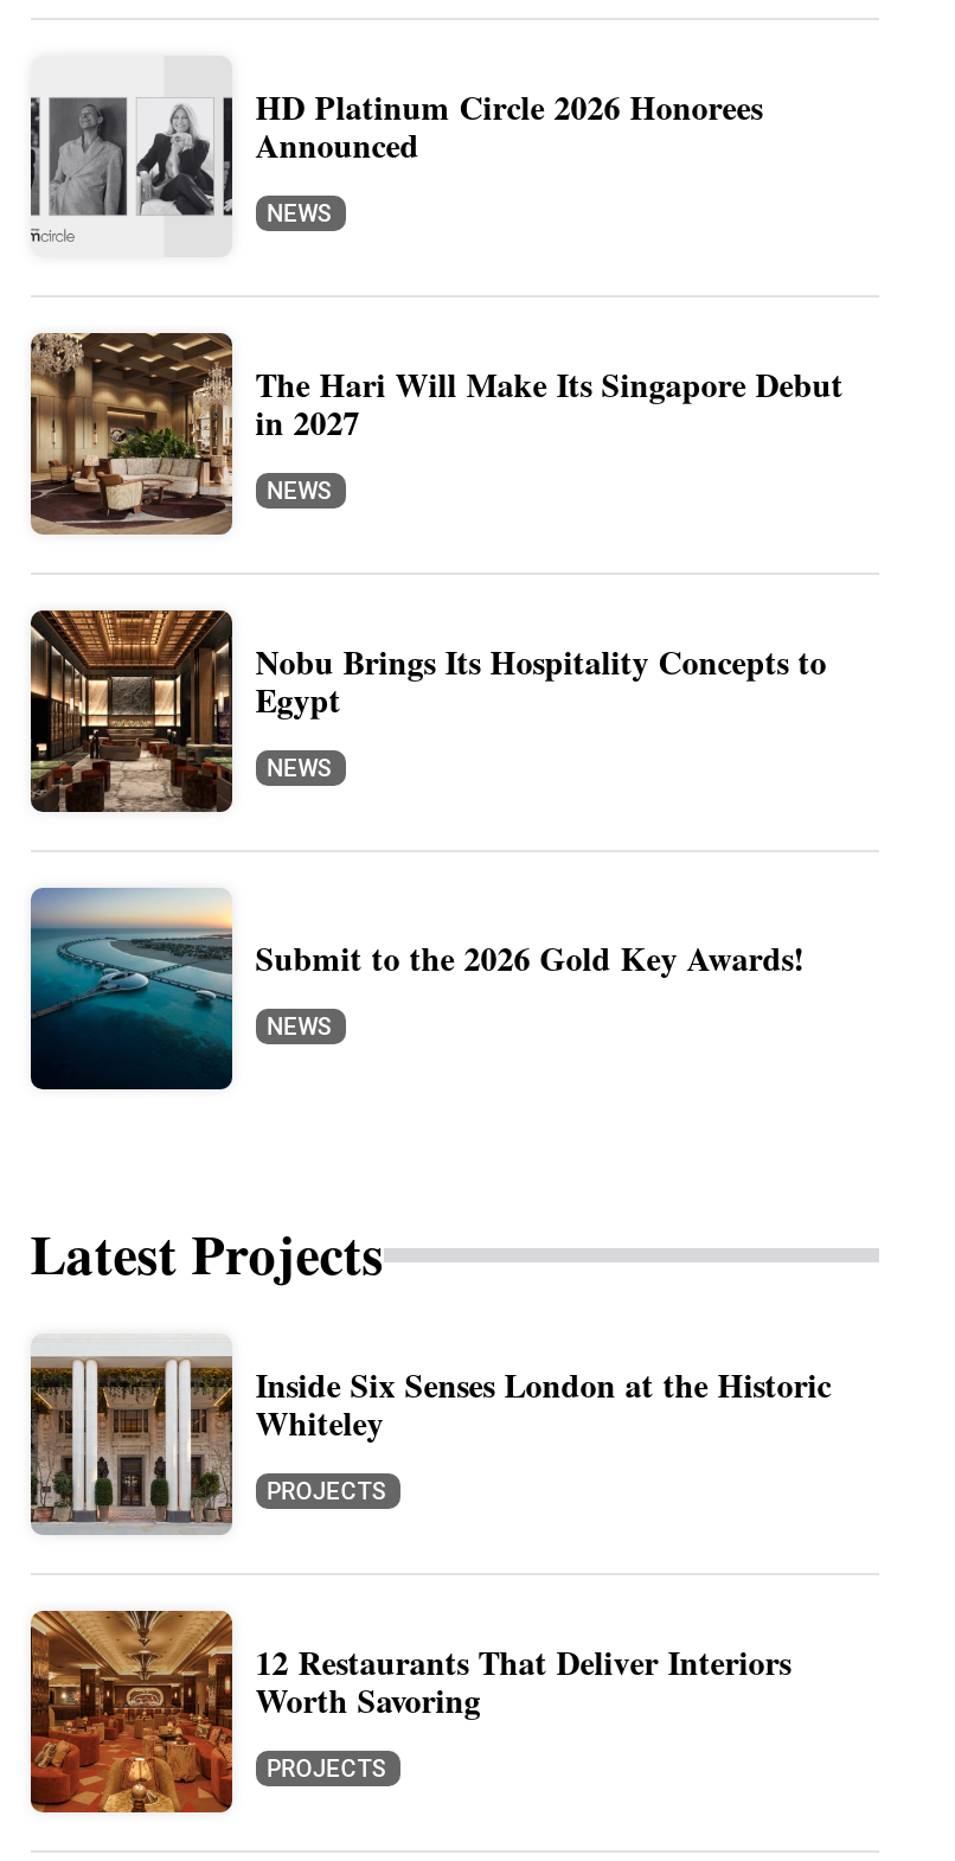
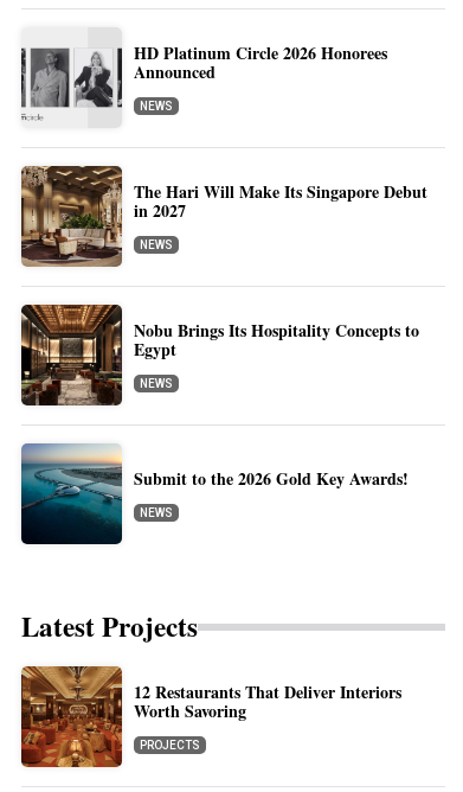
[28,1334,831,1535] [image] | Inside Six Senses London at the Historic | Whiteley | PROJECTS -> none

